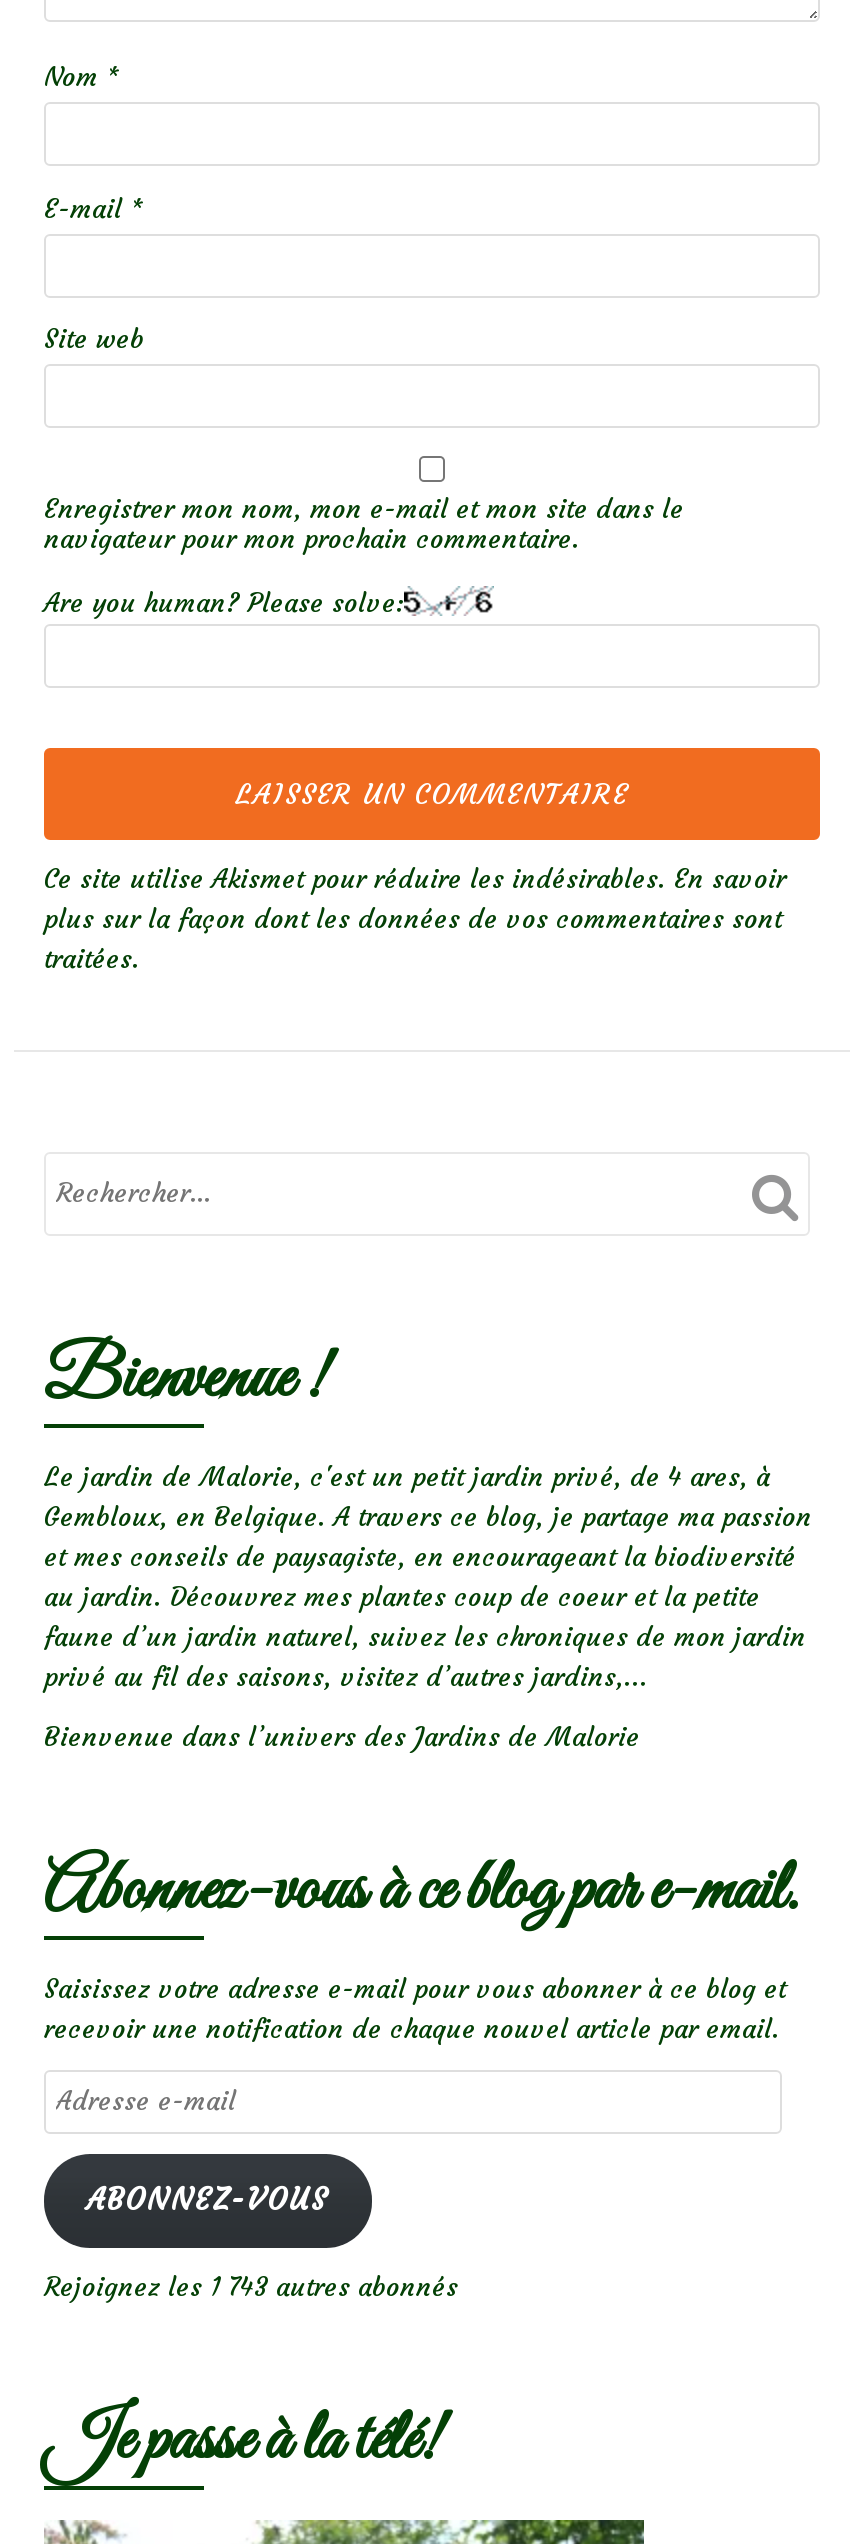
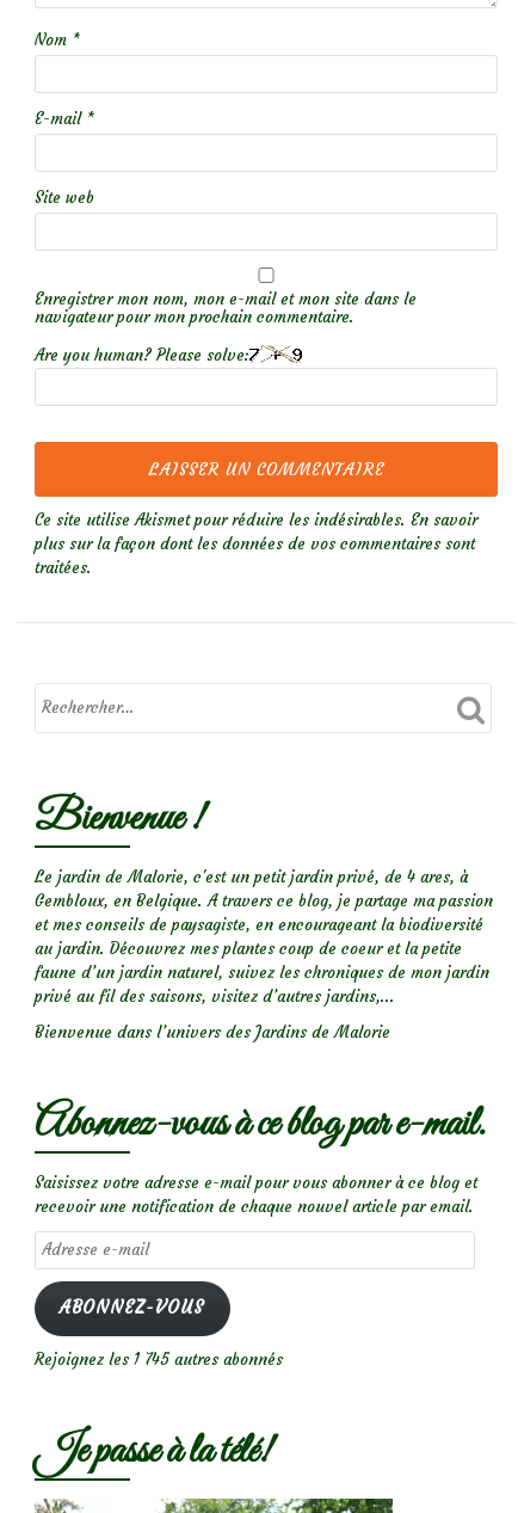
[44,2270,458,2304] Rejoignez les 1 743 autres abonnés -> [35,1350,283,1370] Rejoignez les 1 745 autres abonnés

